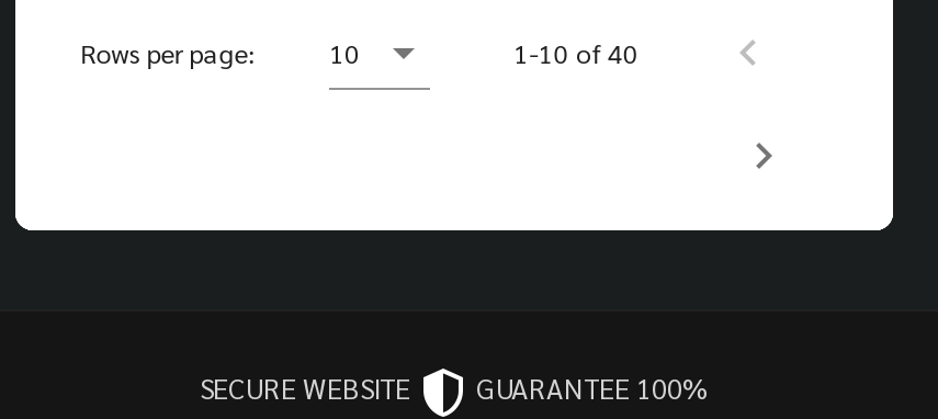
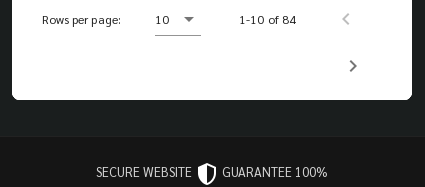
[513,35,638,70] 1-10 of 40 -> [239,11,296,27] 1-10 of 84

